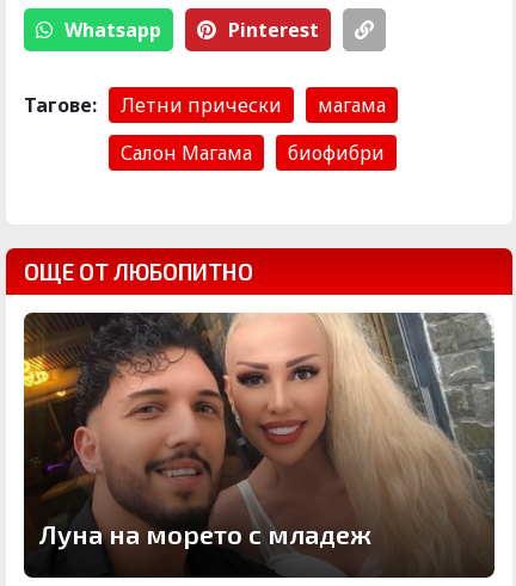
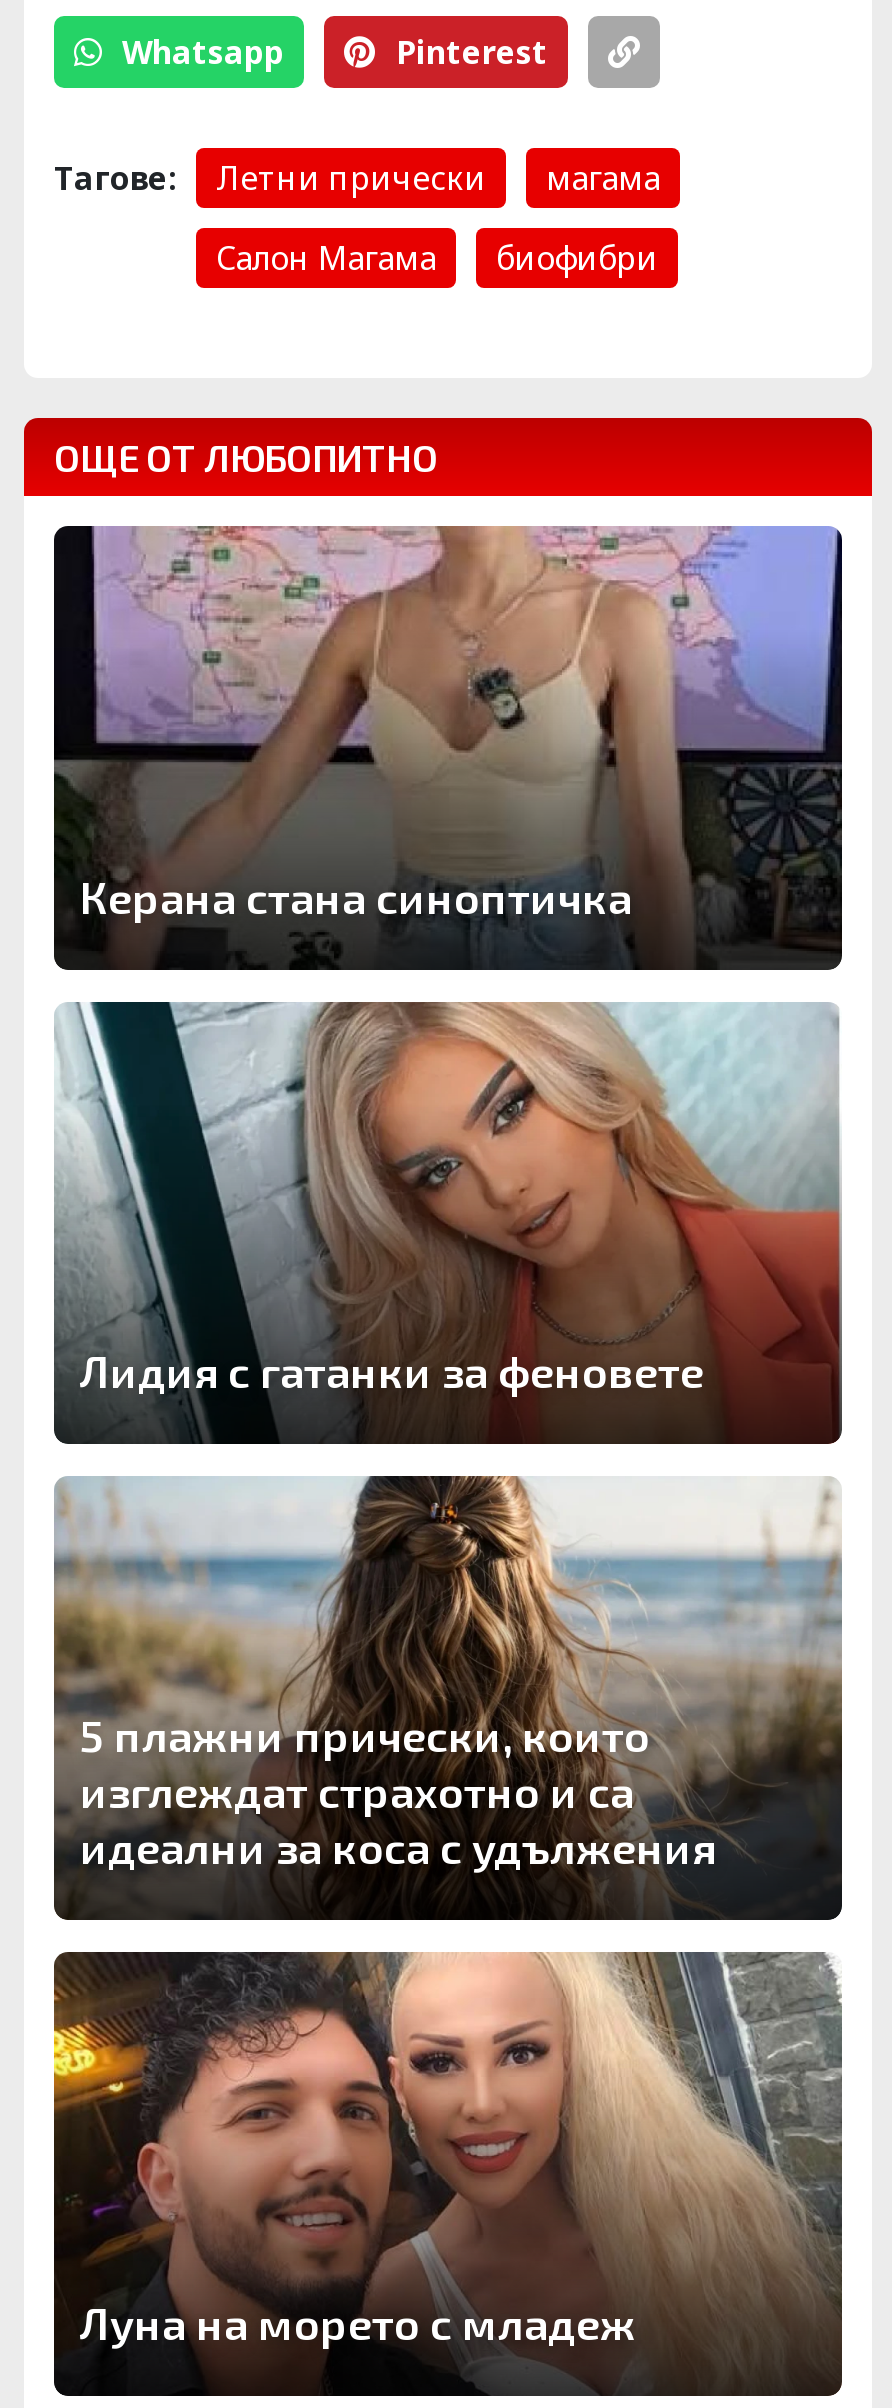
none -> [52,524,844,968] [image] | Керана стана синоптичка
none -> [52,1000,844,1446] [image] | Лидия с гатанки за феновете
none -> [52,1474,844,1922] [image] | 5 плажни прически, които | изглеждат страхотно и са | идеални за коса с удължения

